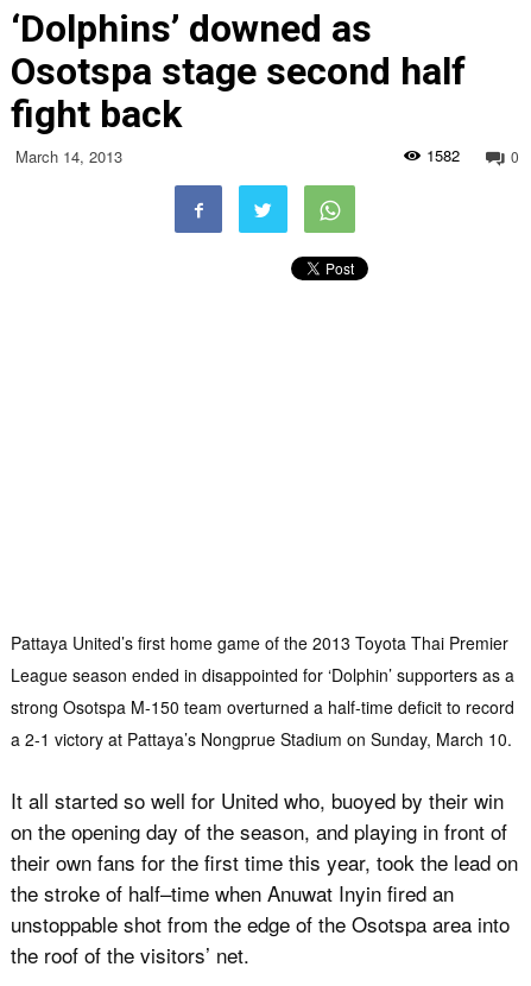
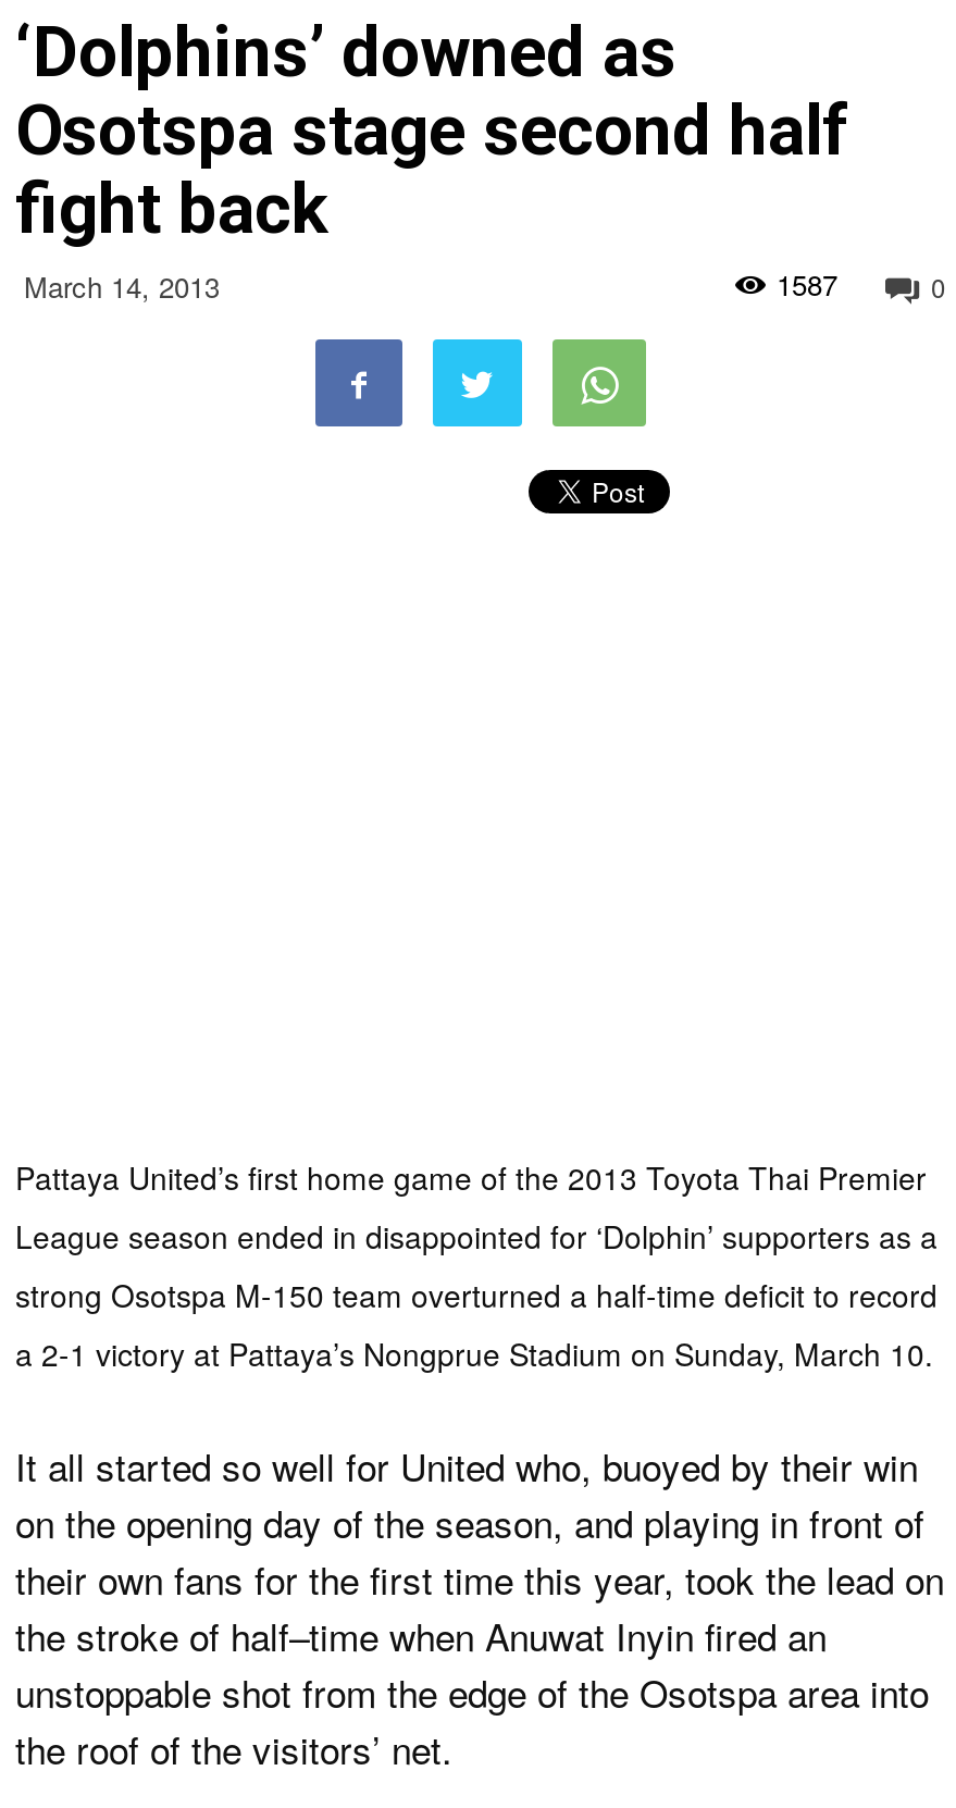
[426,144,460,166] 1582 -> [777,263,837,305] 1587

